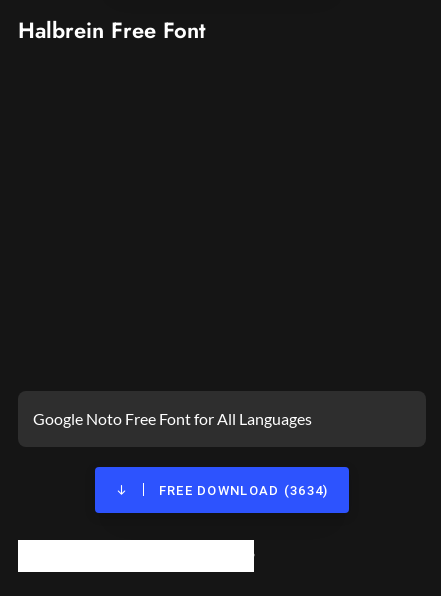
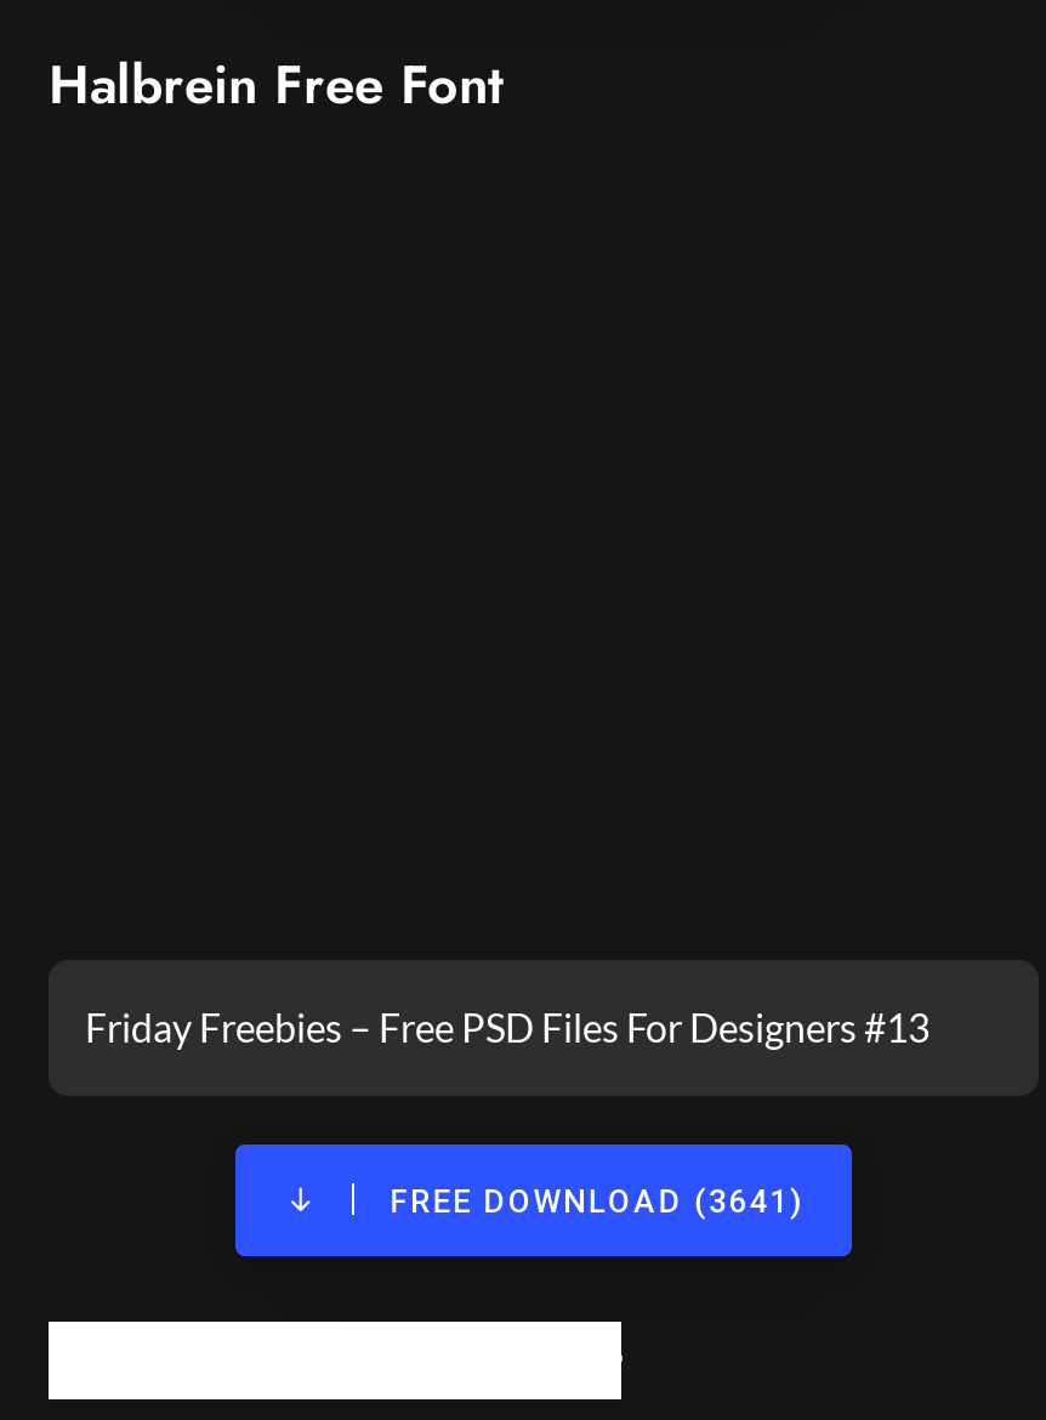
[33,409,312,428] Google Noto Free Font for All Languages -> [85,1003,930,1049] Friday Freebies – Free PSD Files For Designers #13
[154,483,329,498] FREE DOWNLOAD (3634) -> [379,1183,803,1219] FREE DOWNLOAD (3641)

